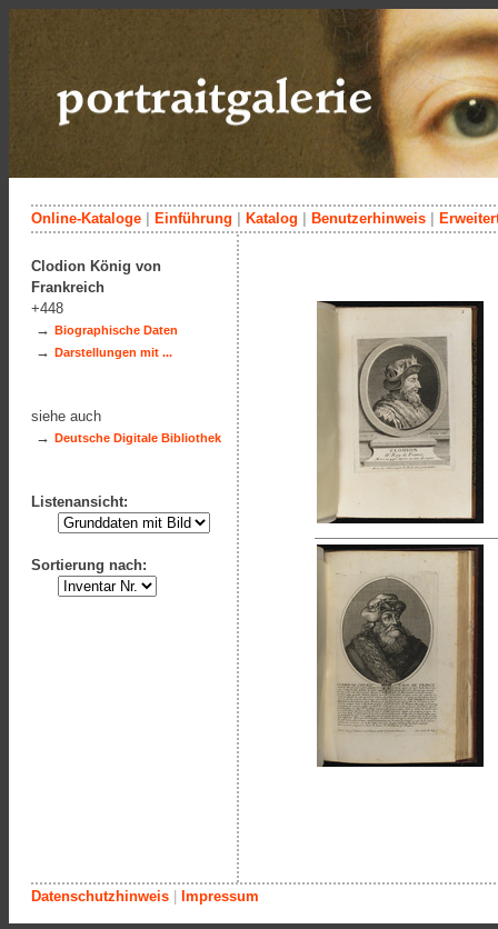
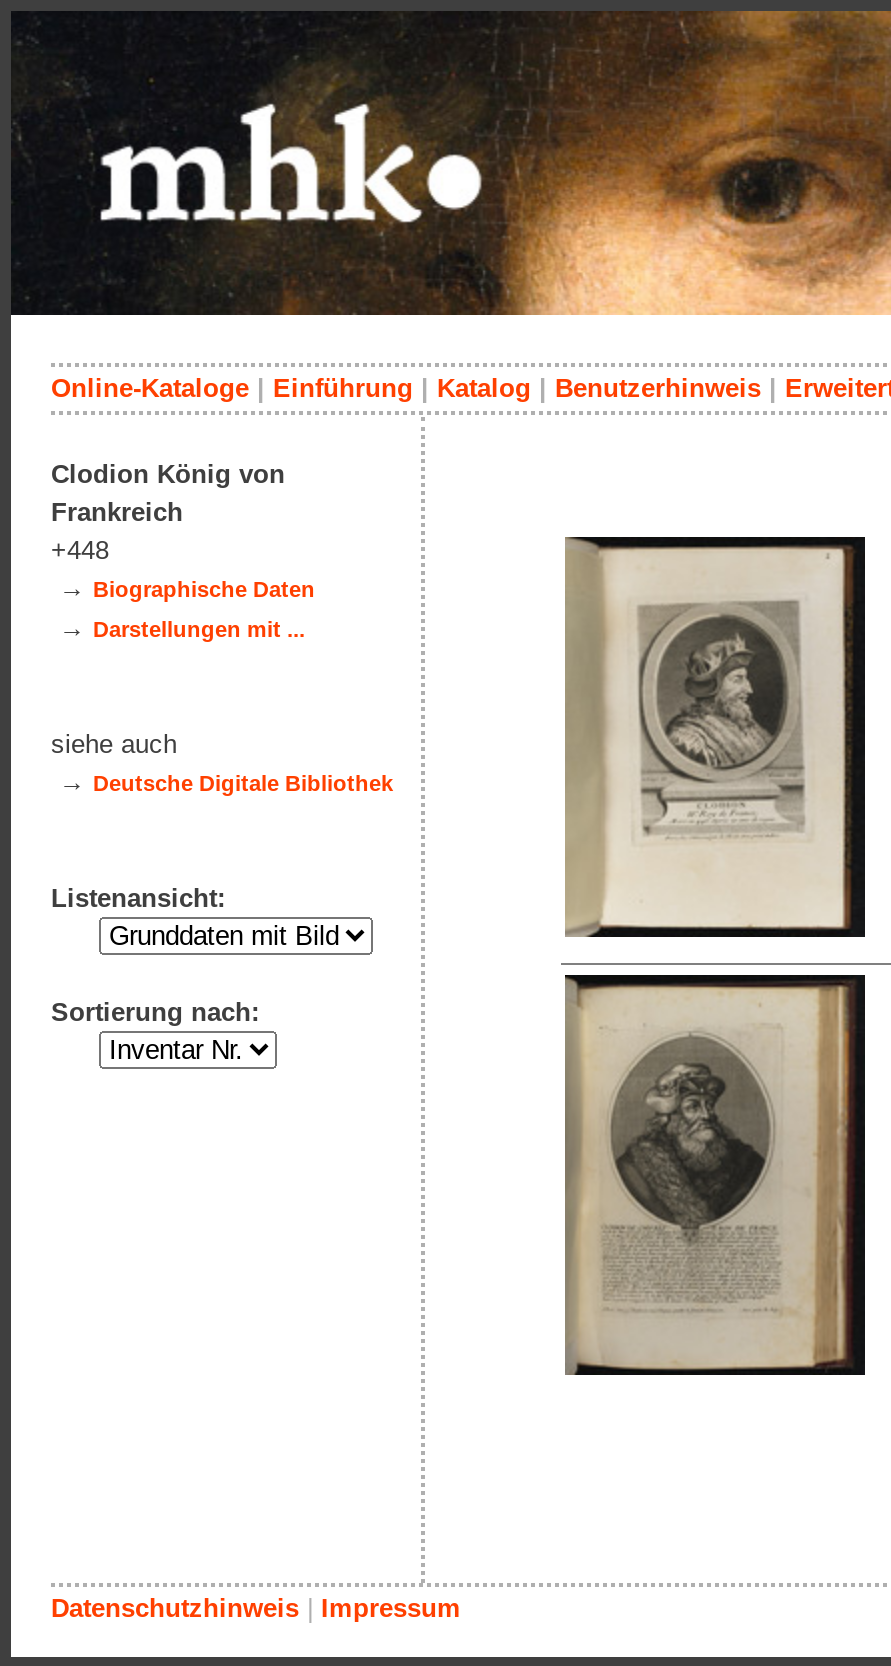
[9,8,495,179] [image] -> [11,11,885,317] [image]

